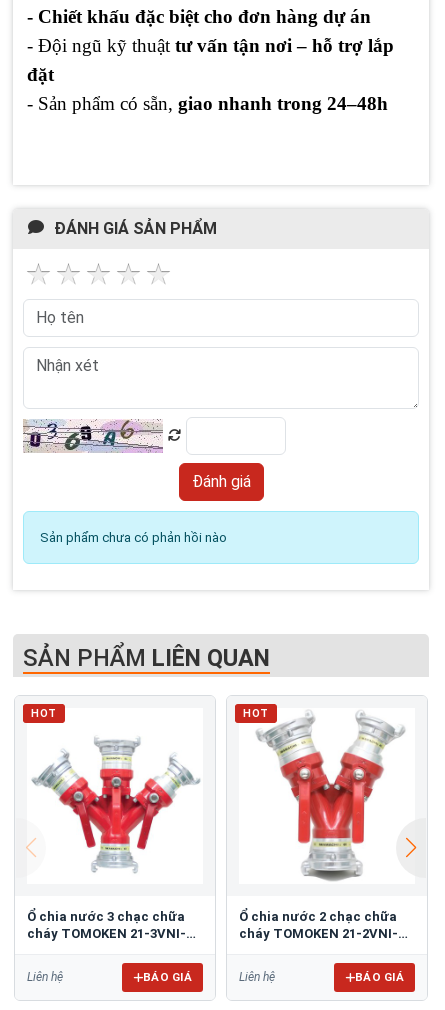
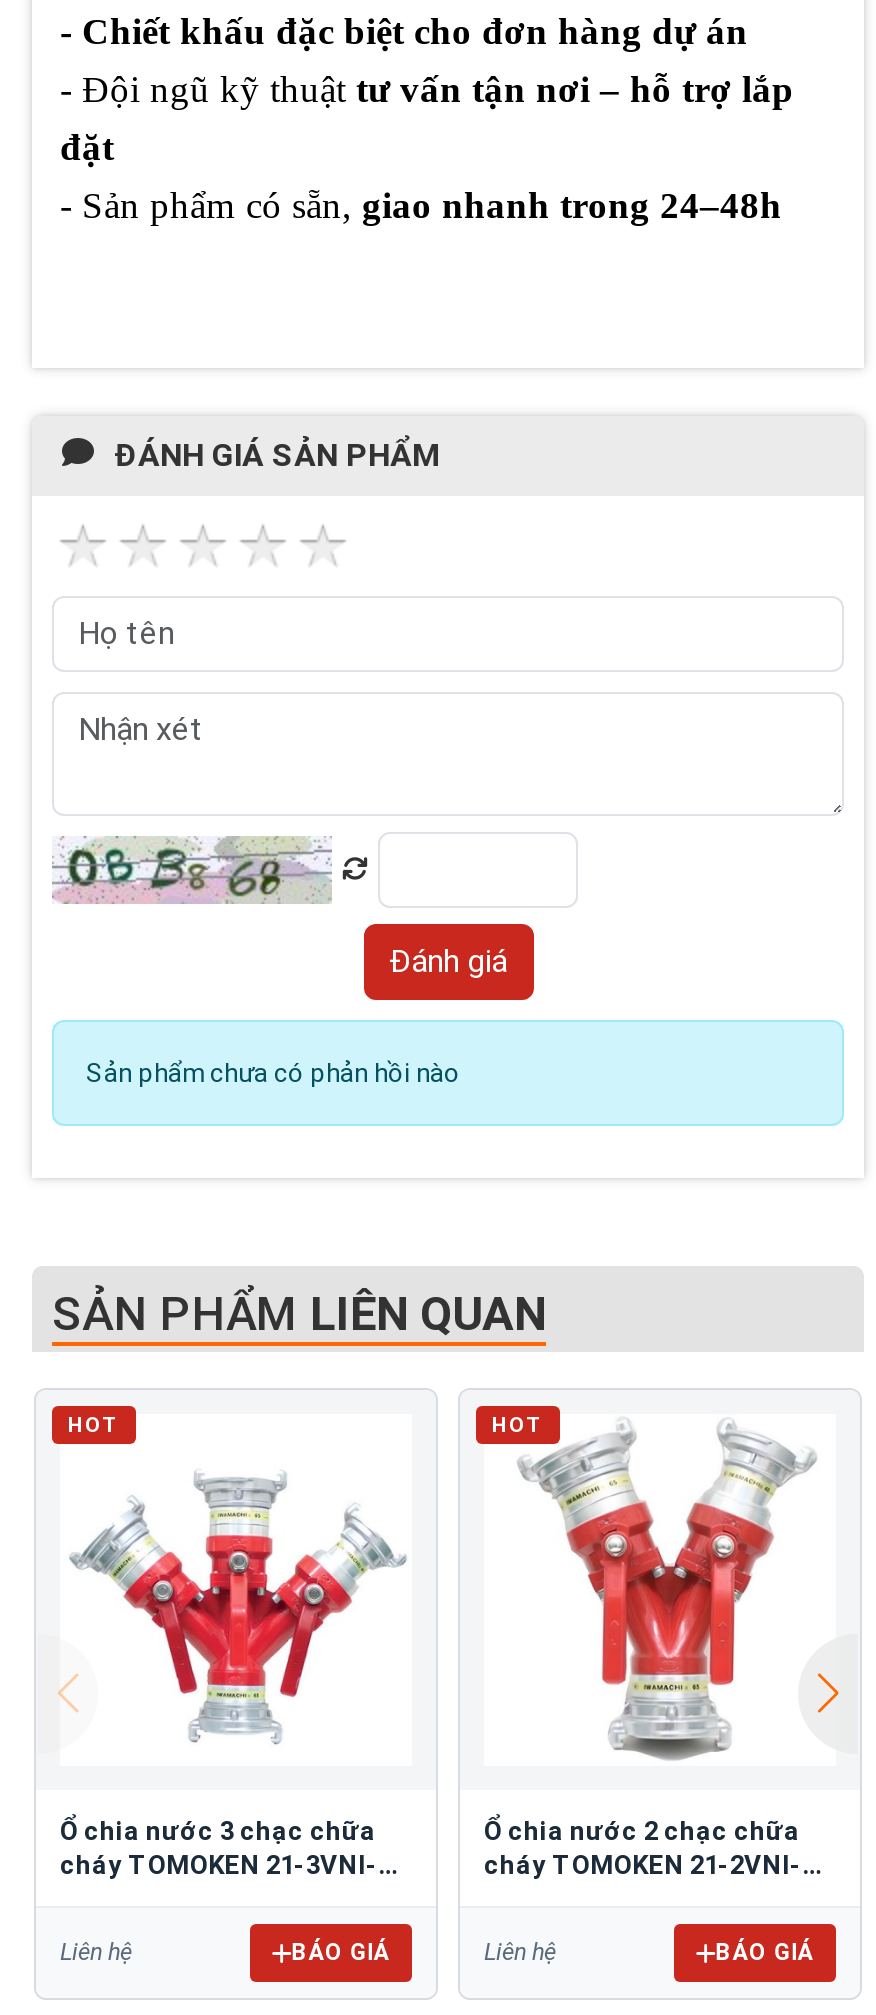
[23,419,163,452] [image] -> [54,836,332,904] [image]

